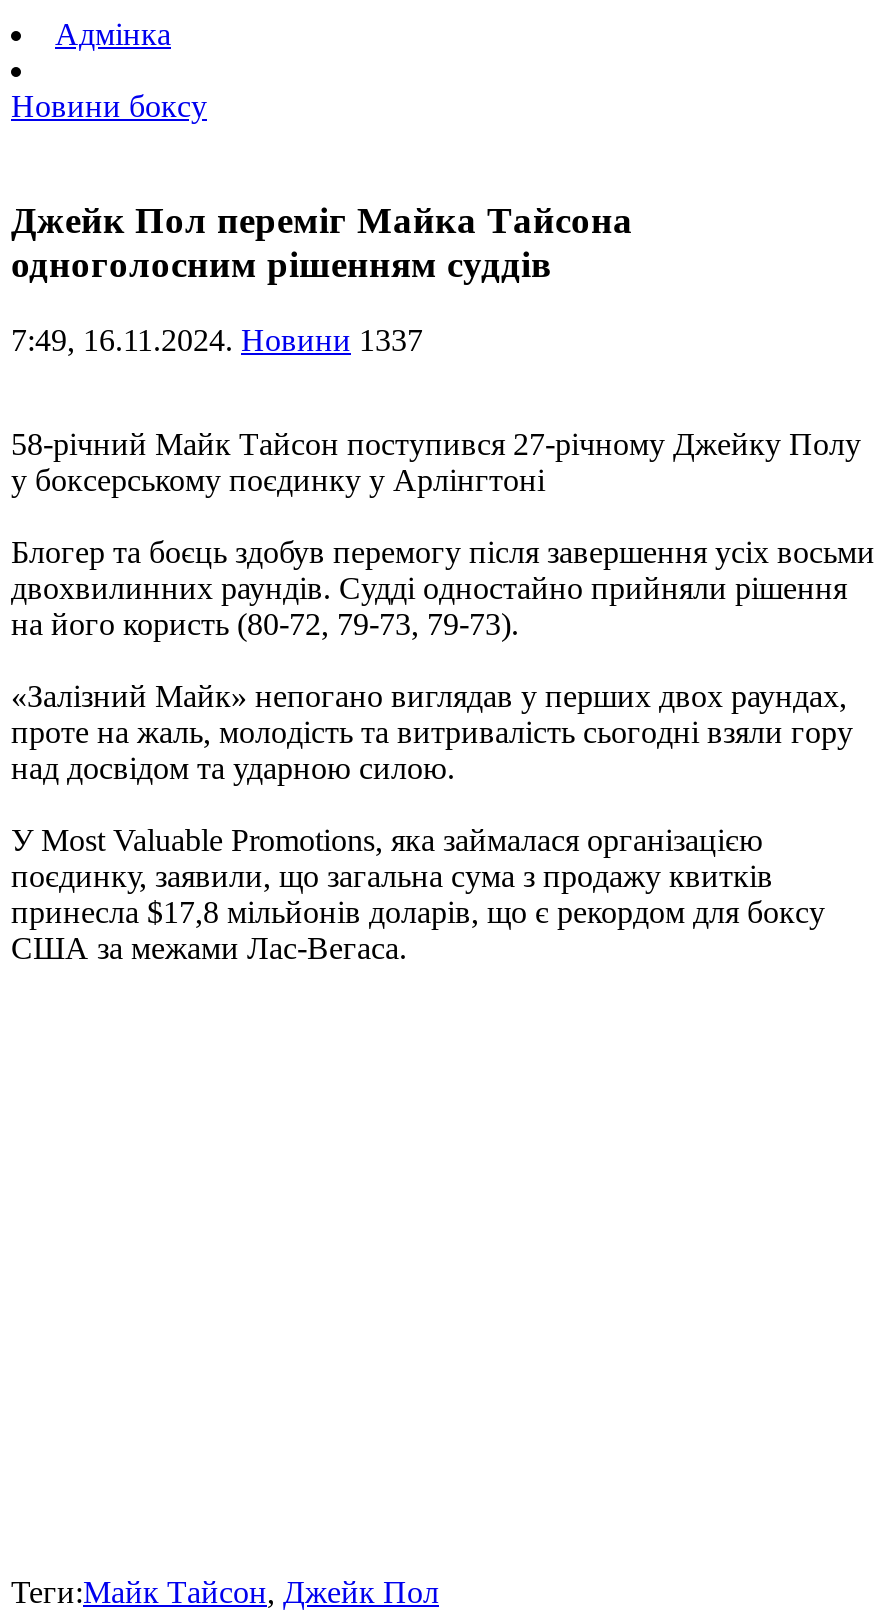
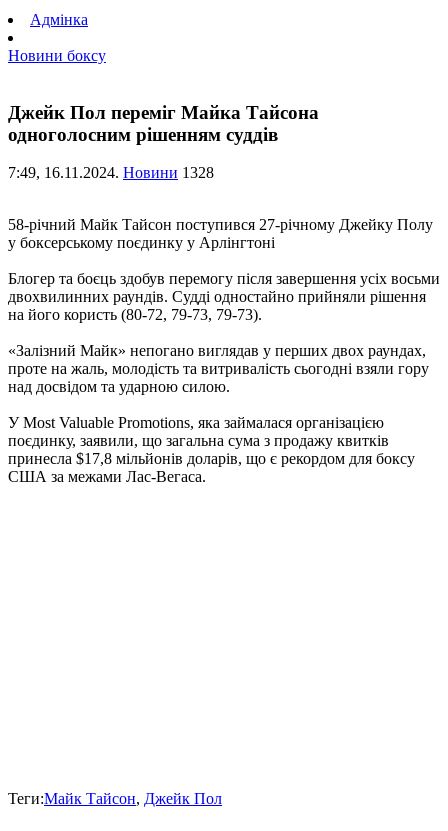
[11,324,423,358] 7:49, 16.11.2024. Новини 1337 -> [8,164,214,181] 7:49, 16.11.2024. Новини 1328

